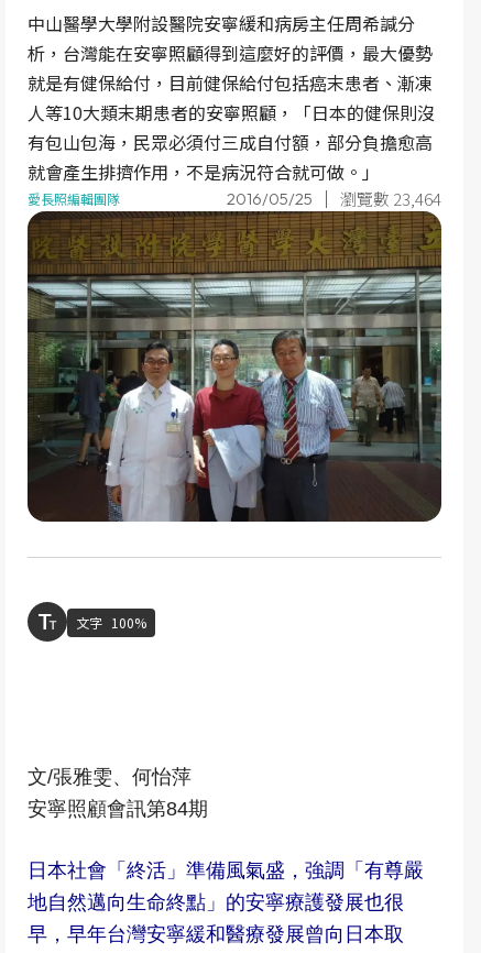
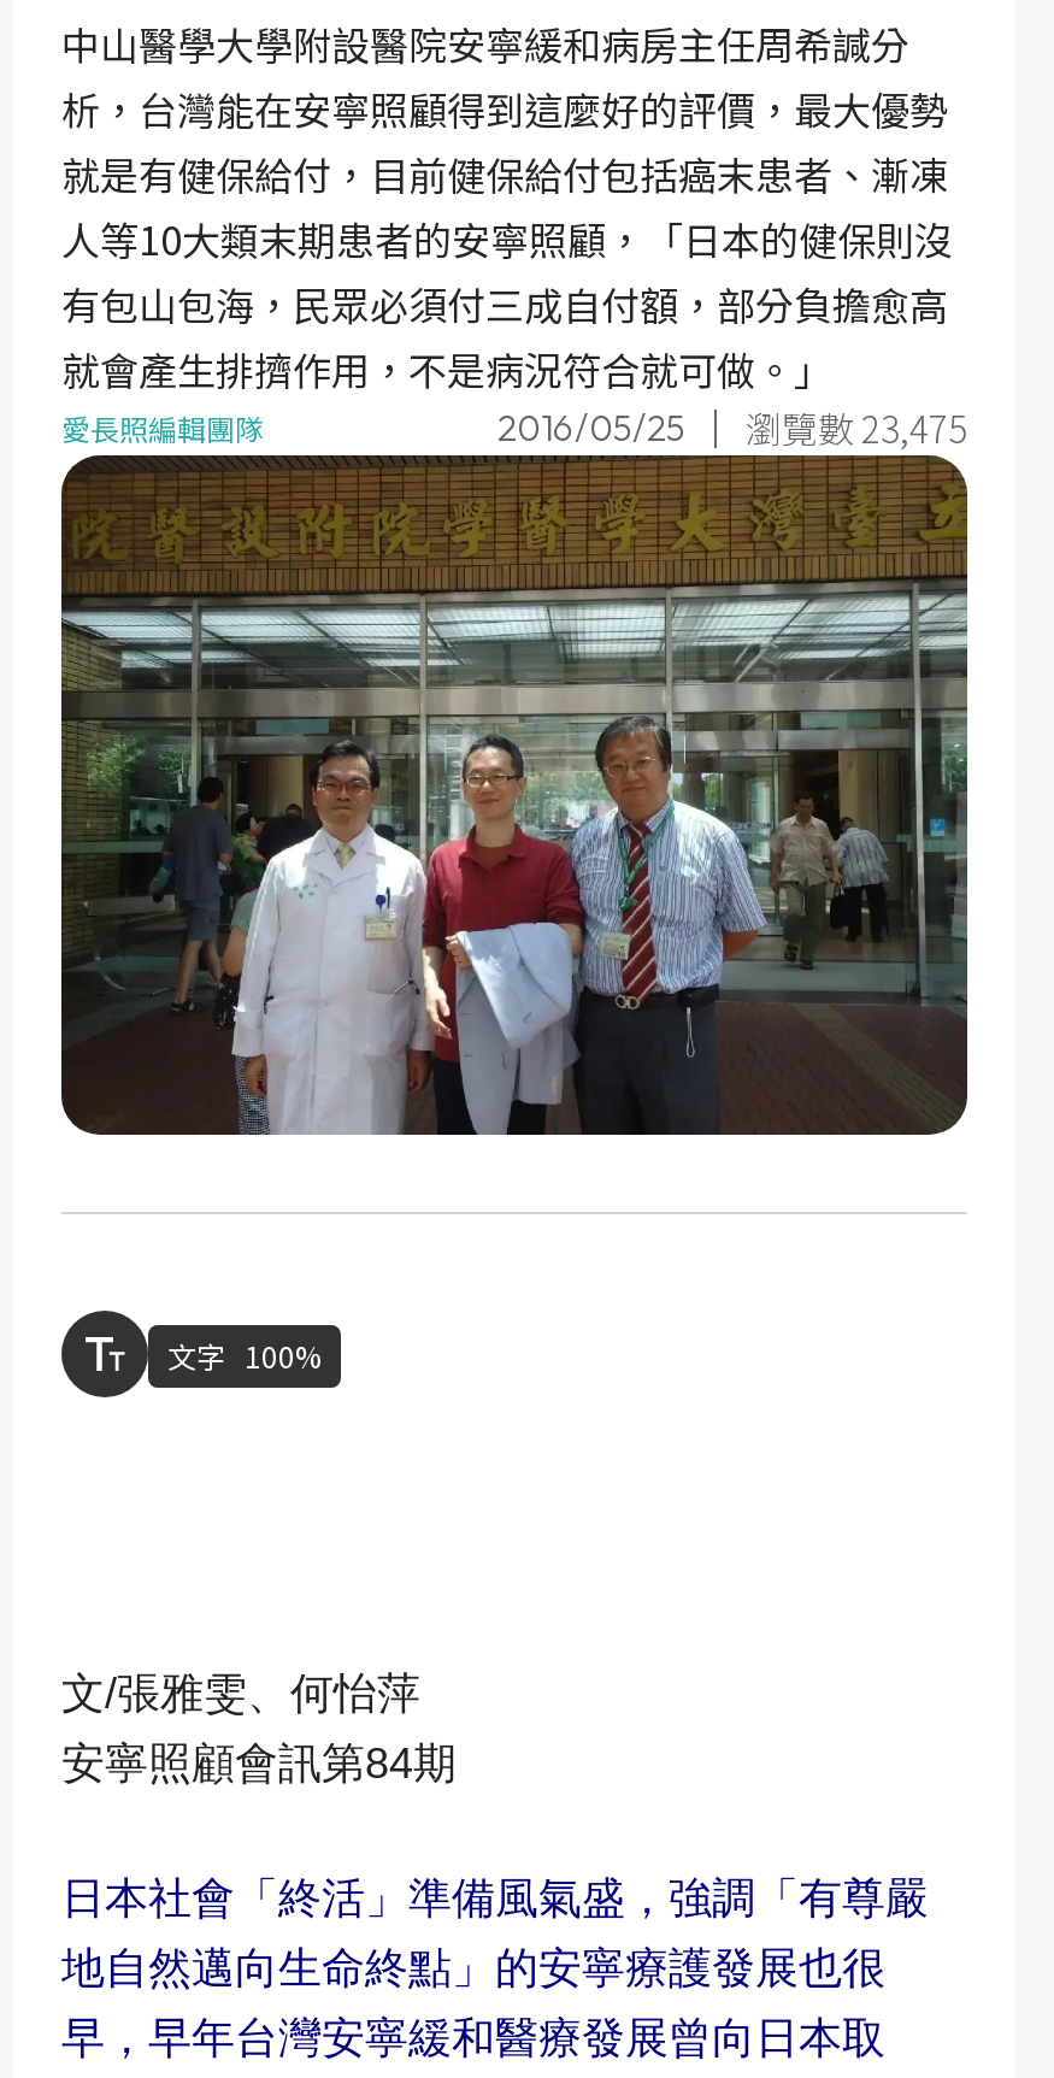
[227,187,441,210] 2016/05/25 瀏覽數 23,464 -> [497,402,967,453] 2016/05/25 瀏覽數 23,475

